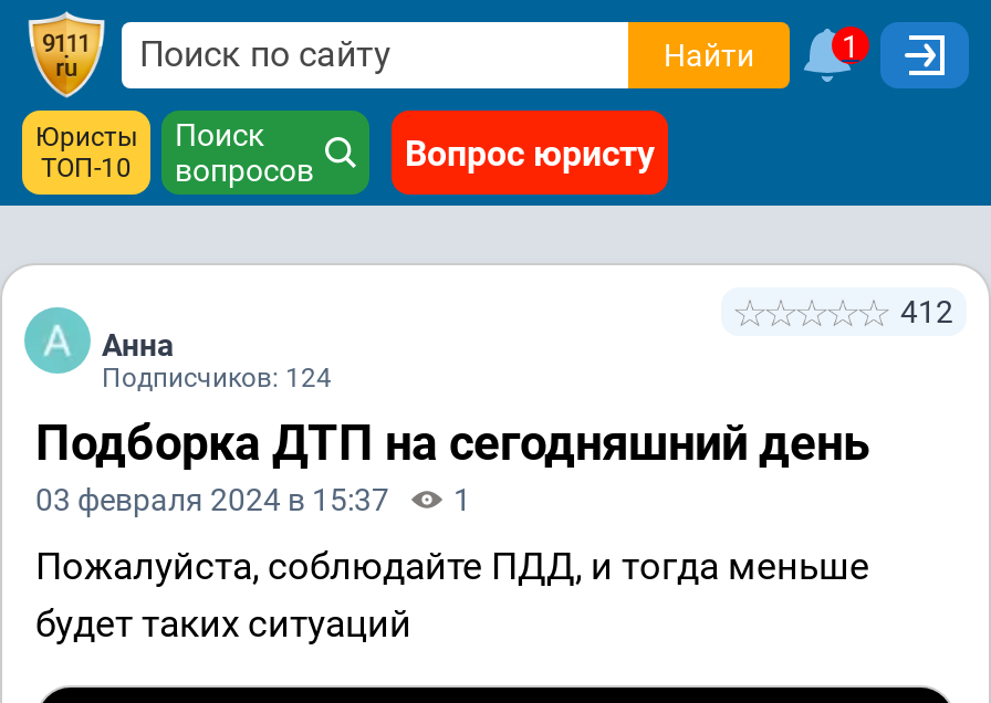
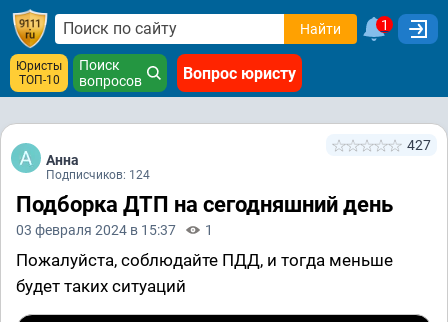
[900,294,953,329] 412 -> [407,137,431,153] 427

